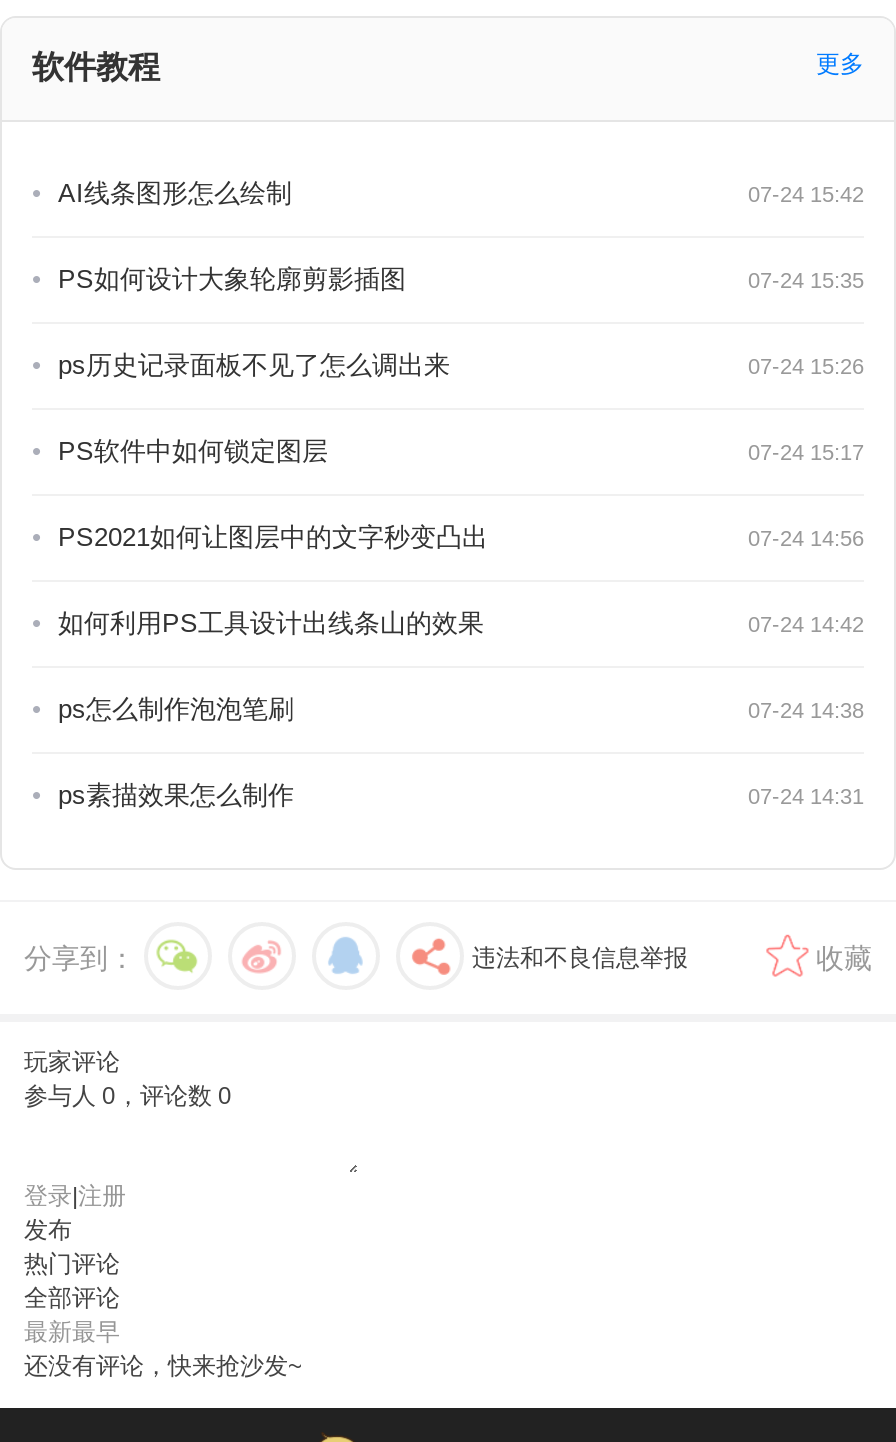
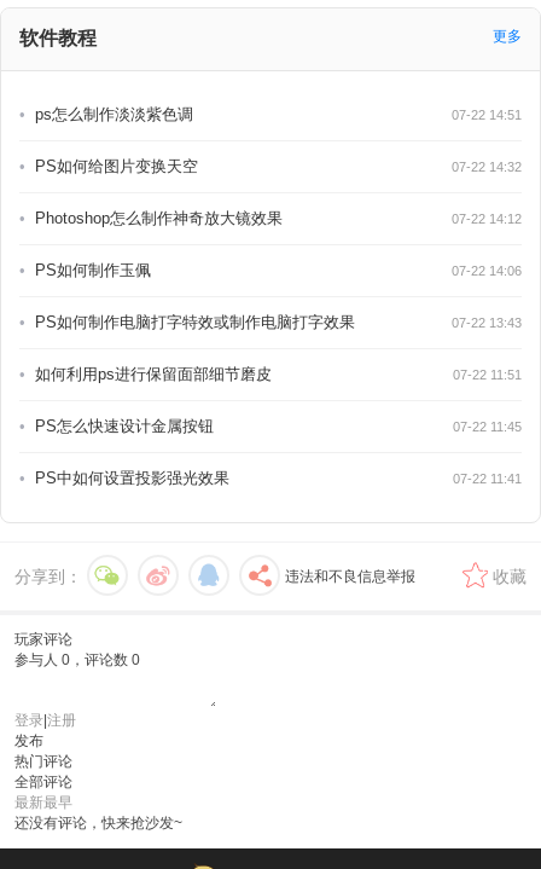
[58,178,864,208] AI线条图形怎么绘制 | 07-24 15:42 -> [35,105,522,123] ps怎么制作淡淡紫色调 | 07-22 14:51
[58,264,864,294] PS如何设计大象轮廓剪影插图 | 07-24 15:35 -> [35,157,522,175] PS如何给图片变换天空 | 07-22 14:32
[58,350,864,380] ps历史记录面板不见了怎么调出来 | 07-24 15:26 -> [35,209,522,227] Photoshop怎么制作神奇放大镜效果 | 07-22 14:12
[58,436,864,466] PS软件中如何锁定图层 | 07-24 15:17 -> [35,261,522,279] PS如何制作玉佩 | 07-22 14:06
[58,522,864,552] PS2021如何让图层中的文字秒变凸出 | 07-24 14:56 -> [35,313,522,331] PS如何制作电脑打字特效或制作电脑打字效果 | 07-22 13:43
[58,608,864,638] 如何利用PS工具设计出线条山的效果 | 07-24 14:42 -> [35,365,522,383] 如何利用ps进行保留面部细节磨皮 | 07-22 11:51
[58,694,864,724] ps怎么制作泡泡笔刷 | 07-24 14:38 -> [35,417,522,435] PS怎么快速设计金属按钮 | 07-22 11:45
[58,780,864,810] ps素描效果怎么制作 | 07-24 14:31 -> [35,469,522,487] PS中如何设置投影强光效果 | 07-22 11:41

